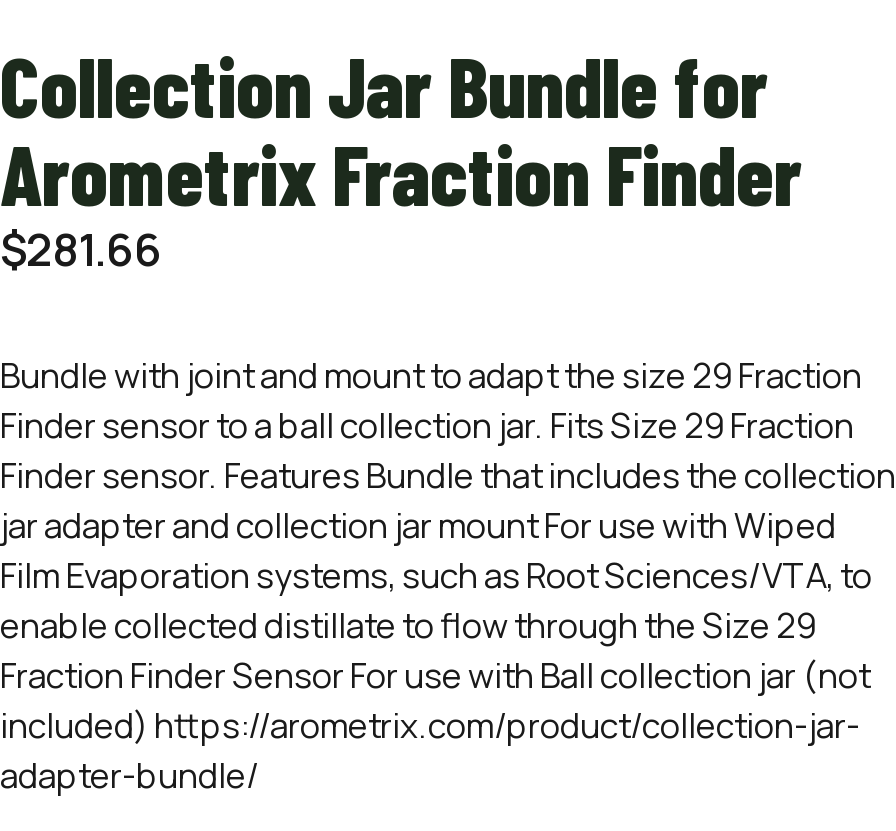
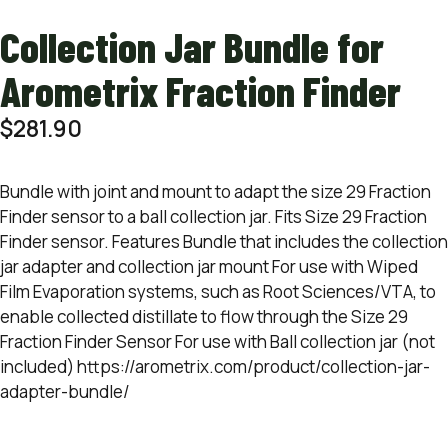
[0,219,162,281] $281.66 -> [0,113,82,144] $281.90

